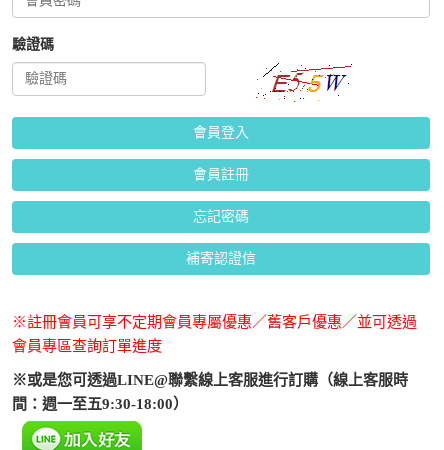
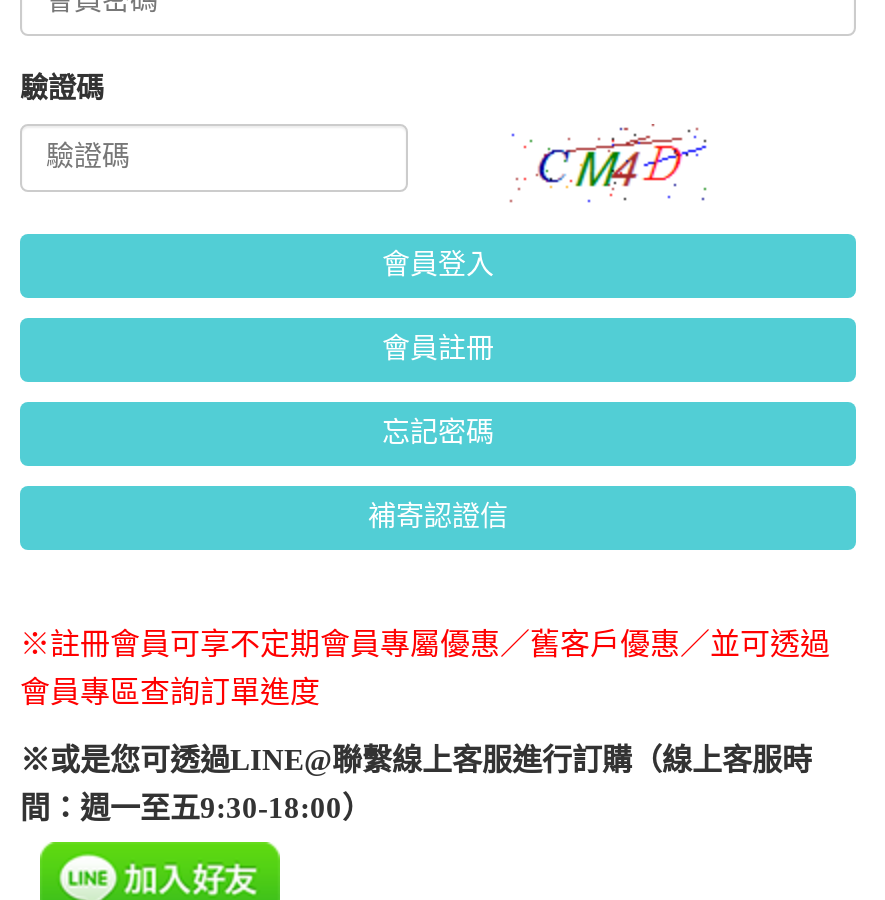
[256,62,354,103] [image] -> [510,124,708,202] [image]

